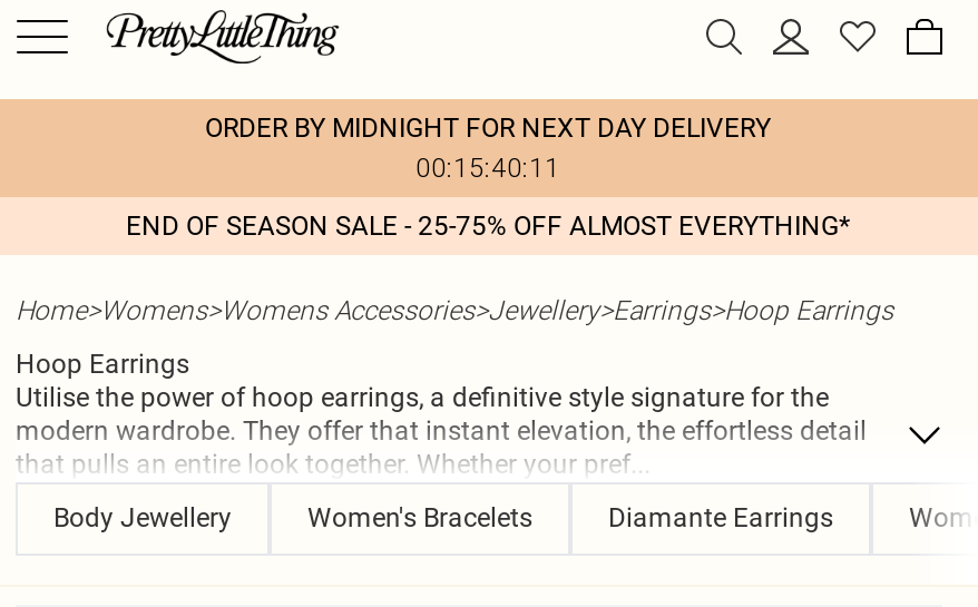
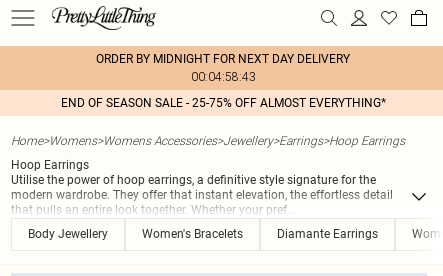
[415,150,560,184] 00:15:40:11 -> [190,69,255,84] 00:04:58:43

